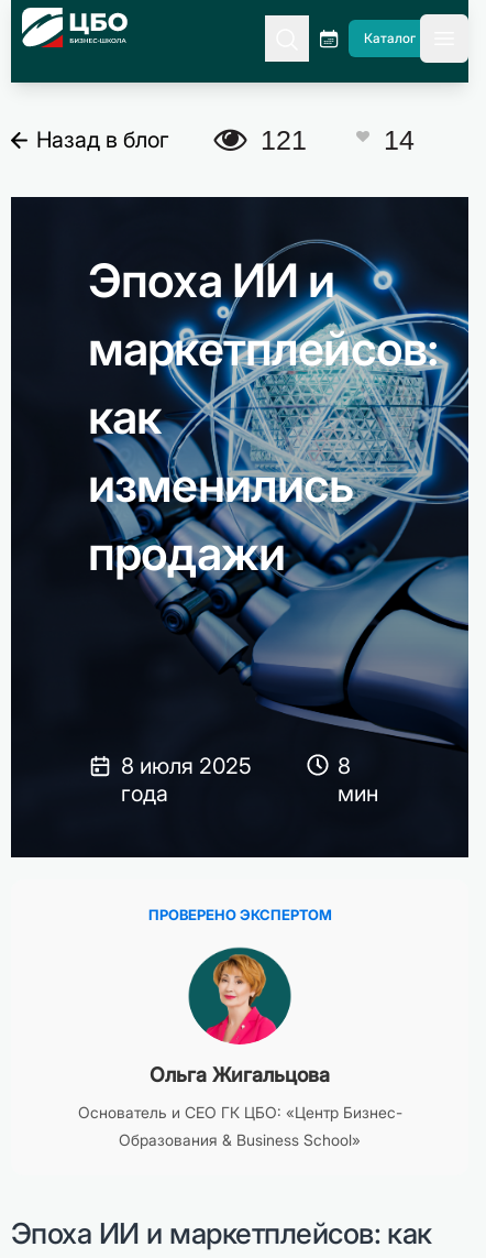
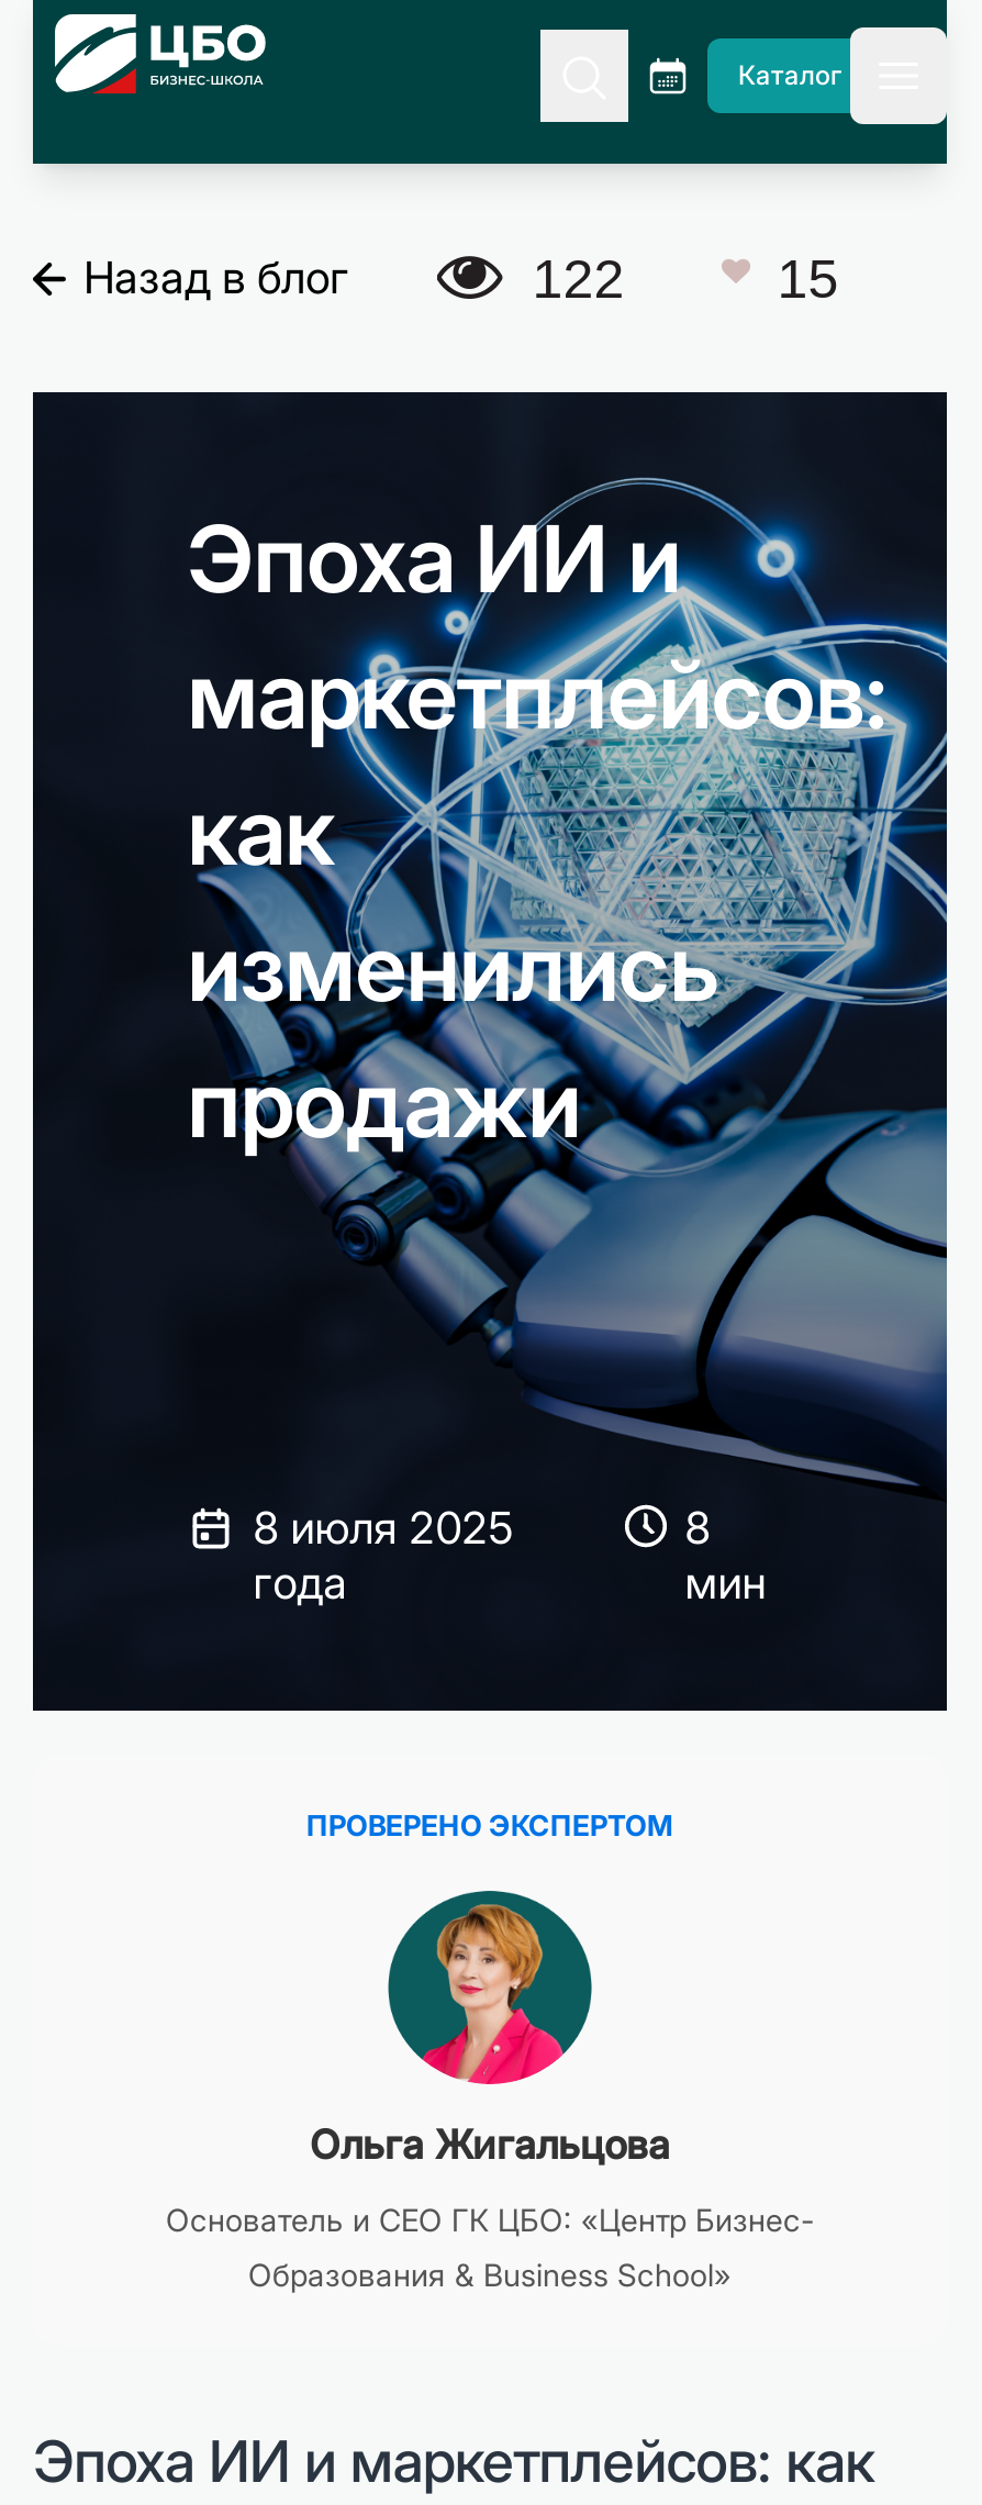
[36,123,307,156] Назад в блог A 121 -> [83,244,625,310] Назад в блог A 122
[384,124,415,155] 14 -> [778,247,839,309] 15

